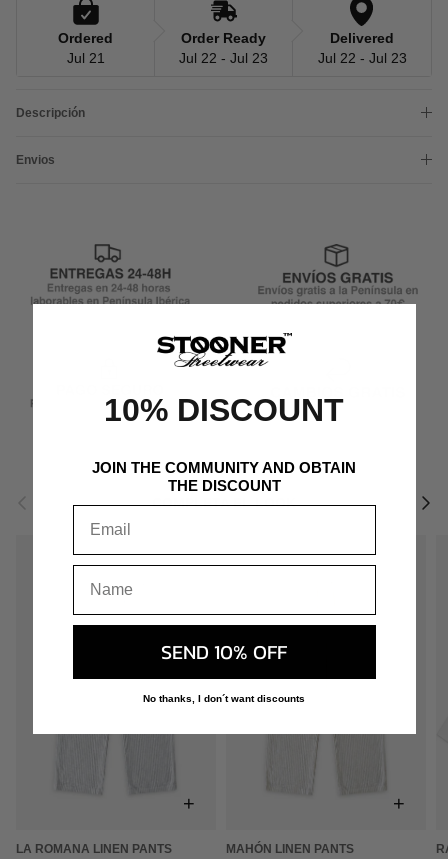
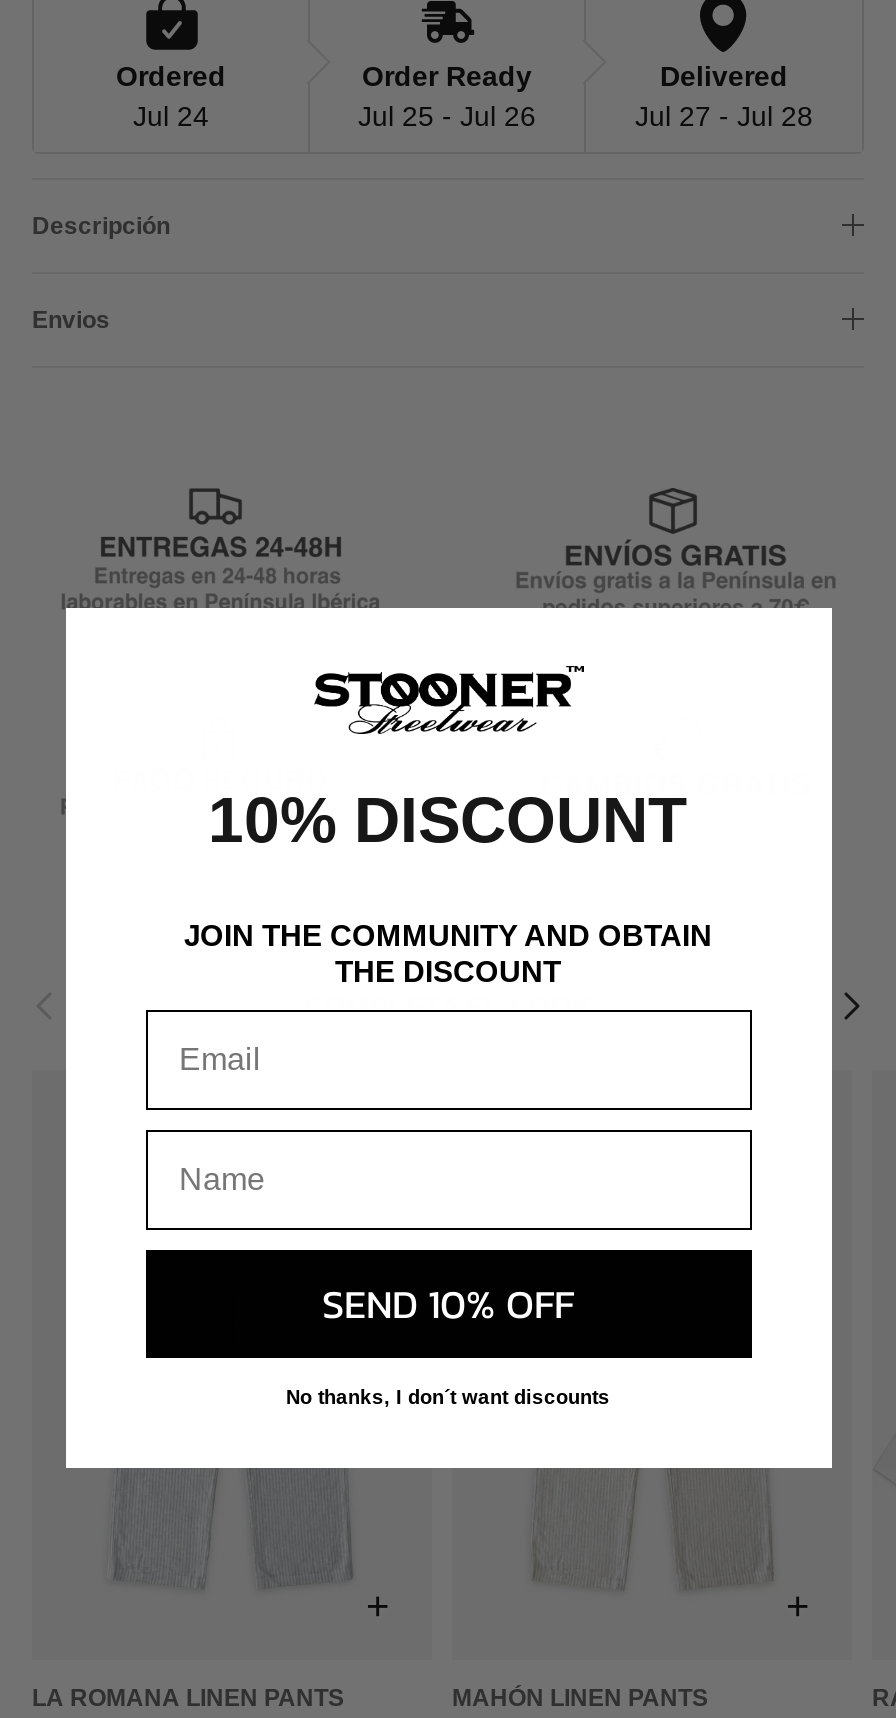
[66,50,104,66] Jul 21 -> [133,100,209,132] Jul 24
[179,50,268,66] Jul 22 - Jul 23 -> [358,100,536,132] Jul 25 - Jul 26
[317,50,406,66] Jul 22 - Jul 23 -> [635,100,813,132] Jul 27 - Jul 28

